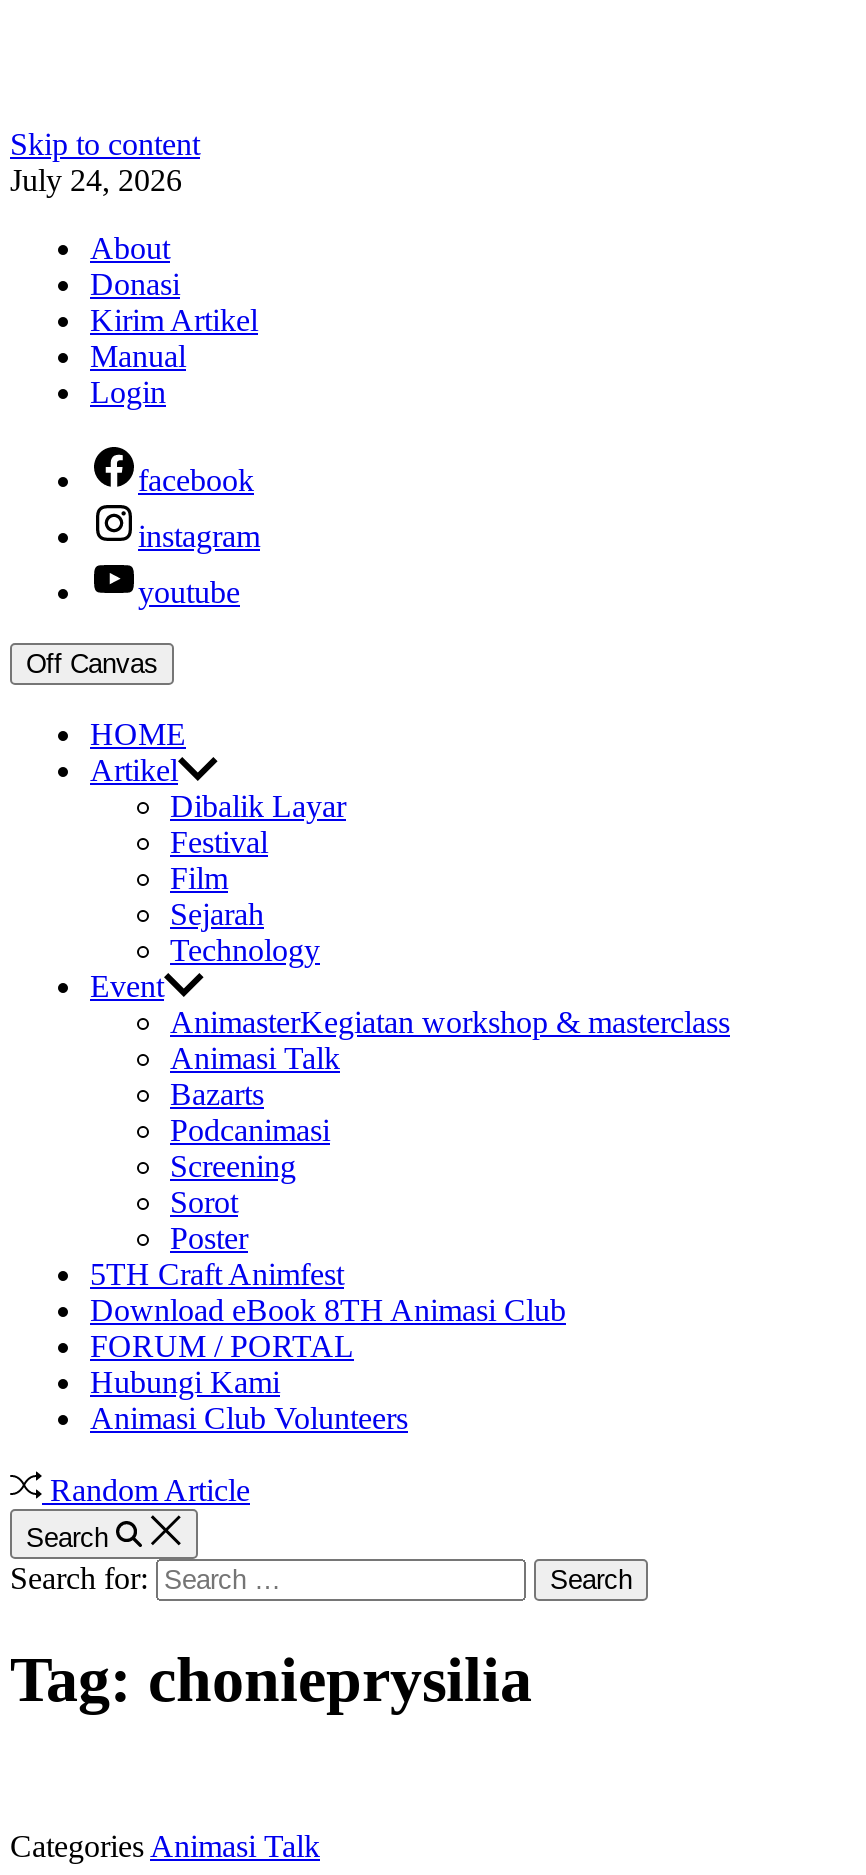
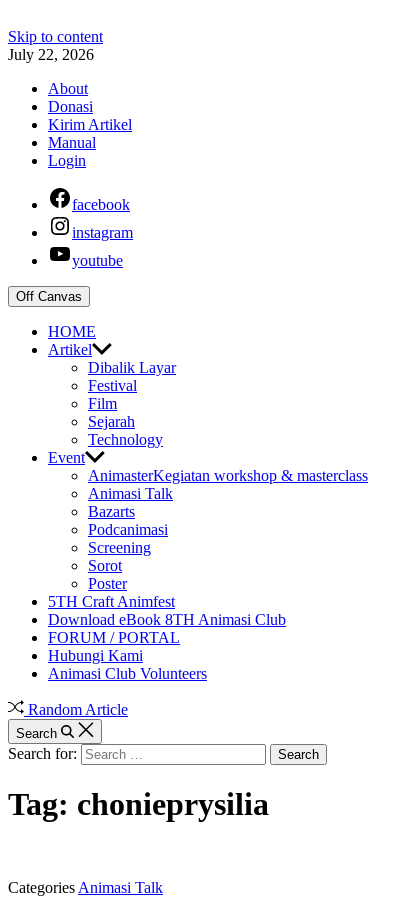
[10,163,182,197] July 24, 2026 -> [8,46,94,63] July 22, 2026

